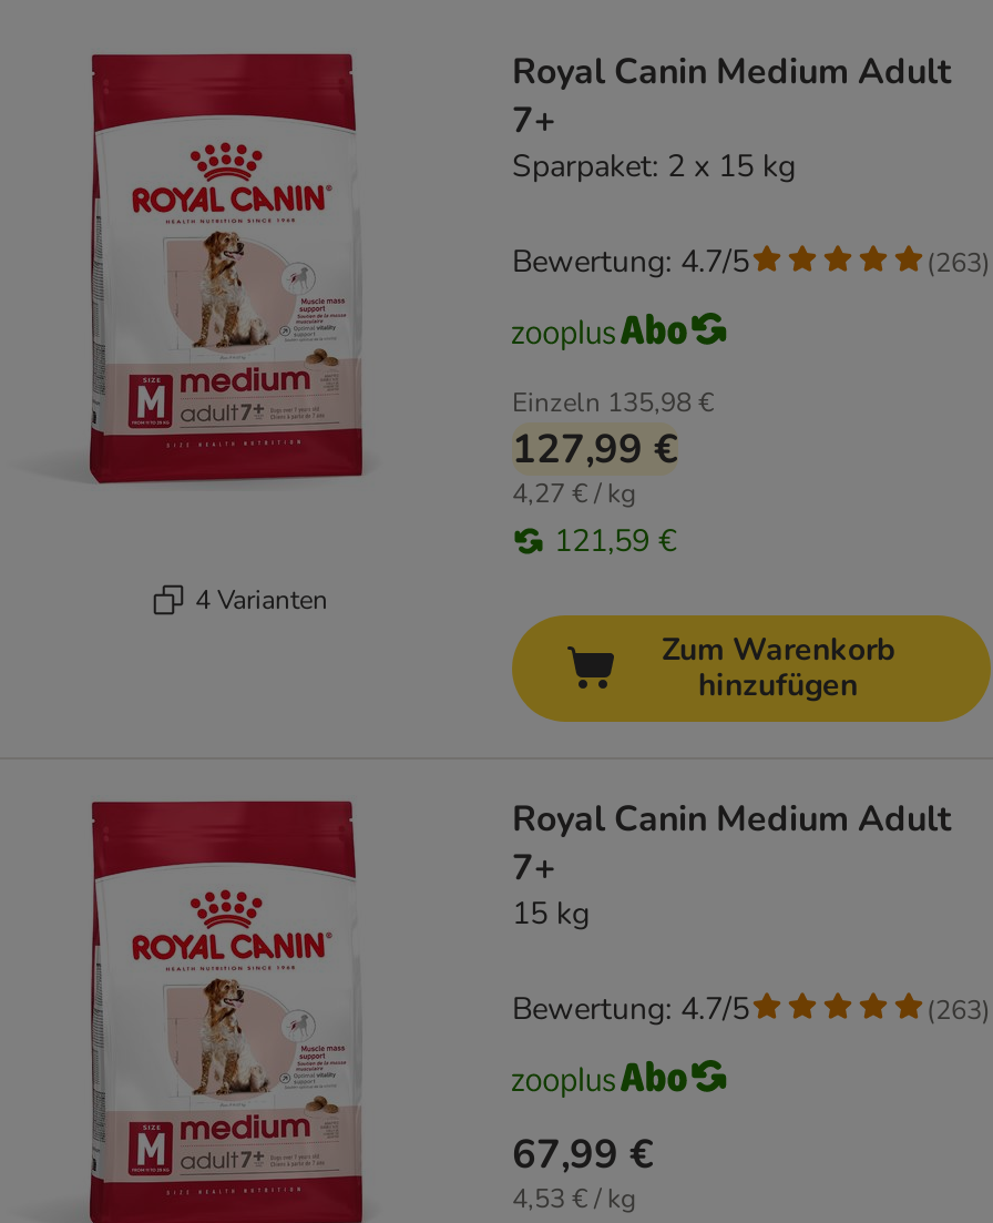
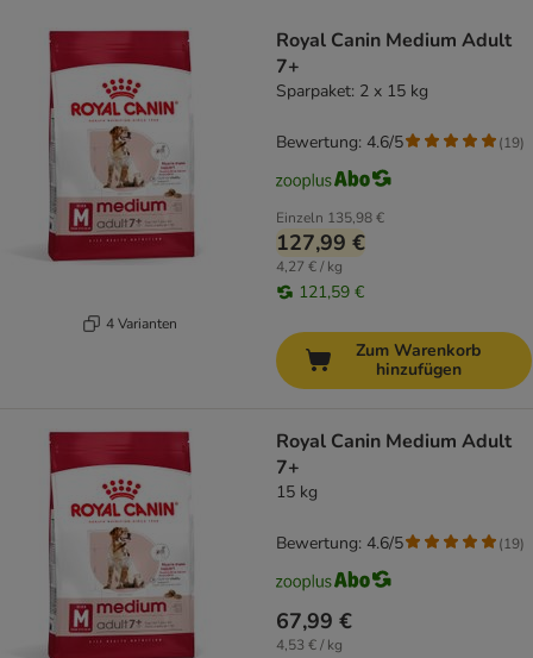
[512,241,749,283] Bewertung: 4.7/5 -> [276,131,403,154] Bewertung: 4.6/5
[927,244,991,280] (263) -> [498,133,525,152] (19)
[512,988,749,1030] Bewertung: 4.7/5 -> [276,532,403,555] Bewertung: 4.6/5
[927,991,991,1027] (263) -> [498,534,525,553] (19)

